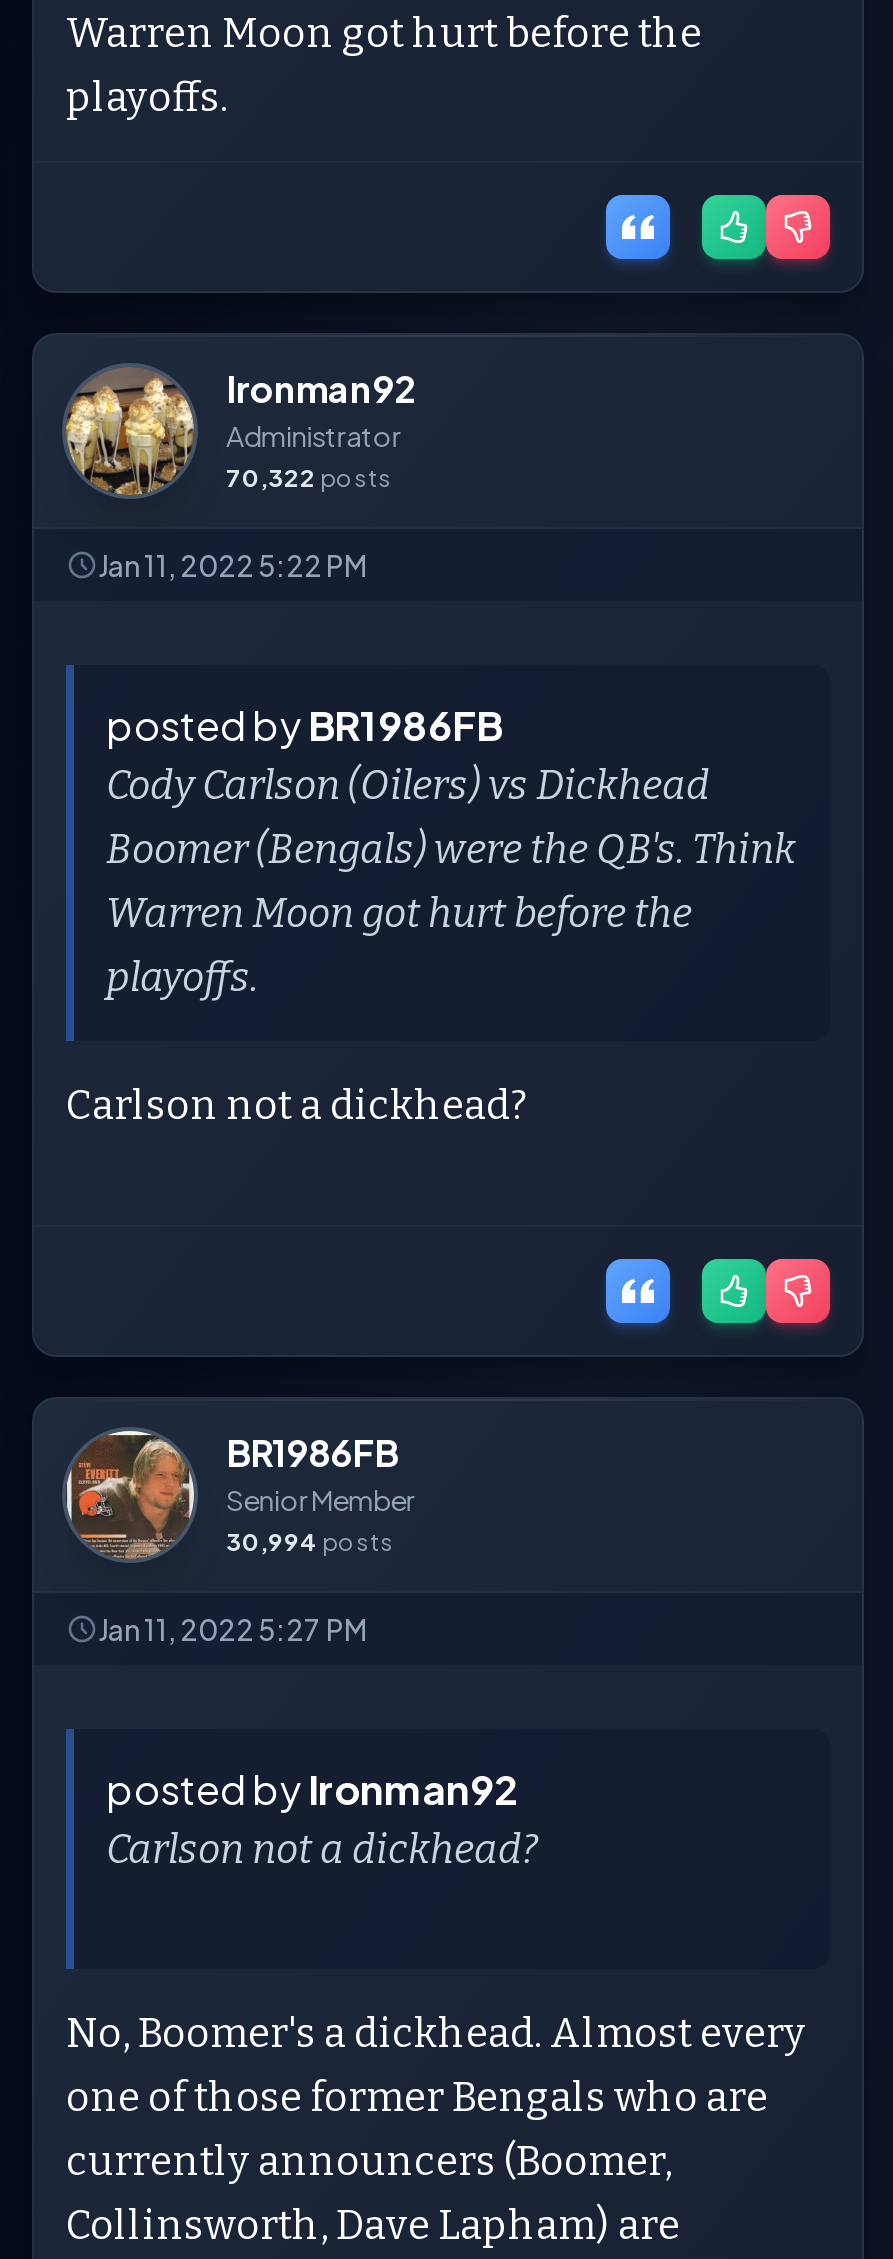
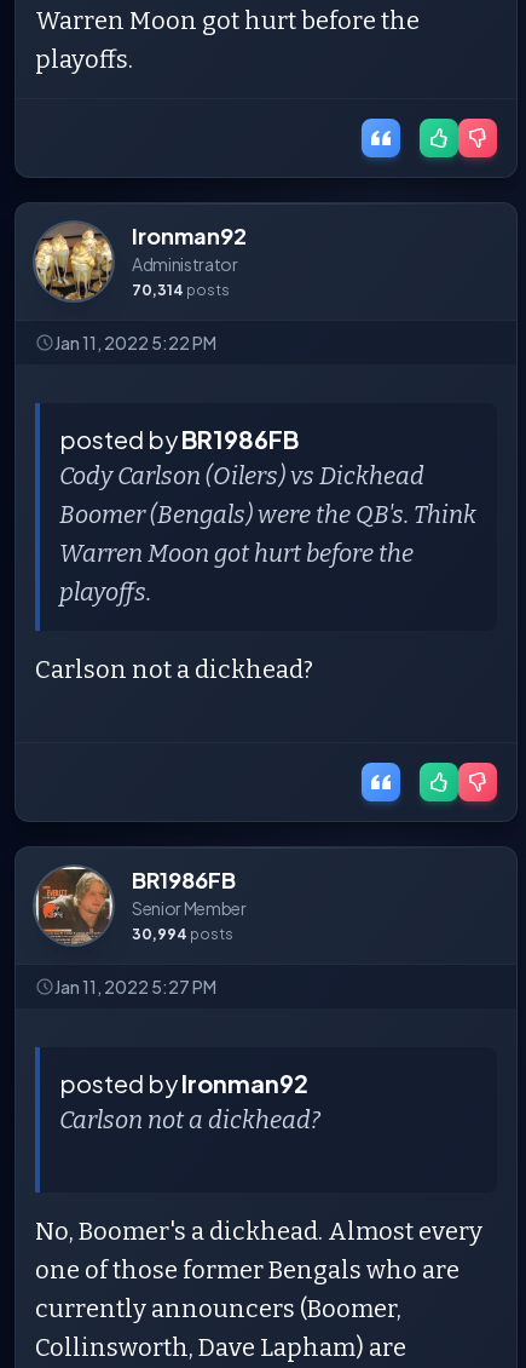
[226,463,392,493] 70,322 posts -> [132,281,230,299] 70,314 posts

